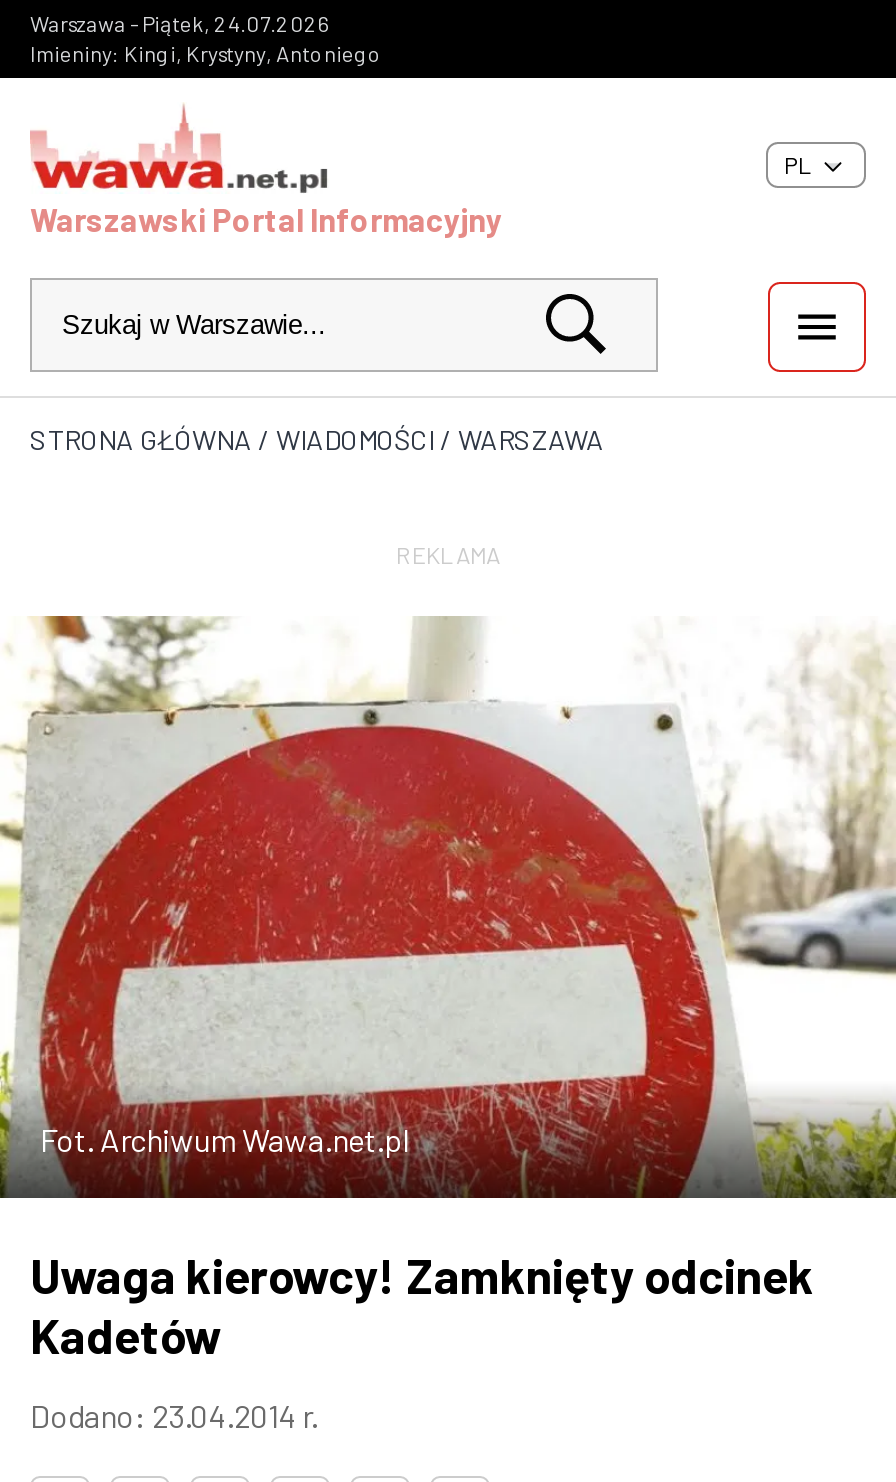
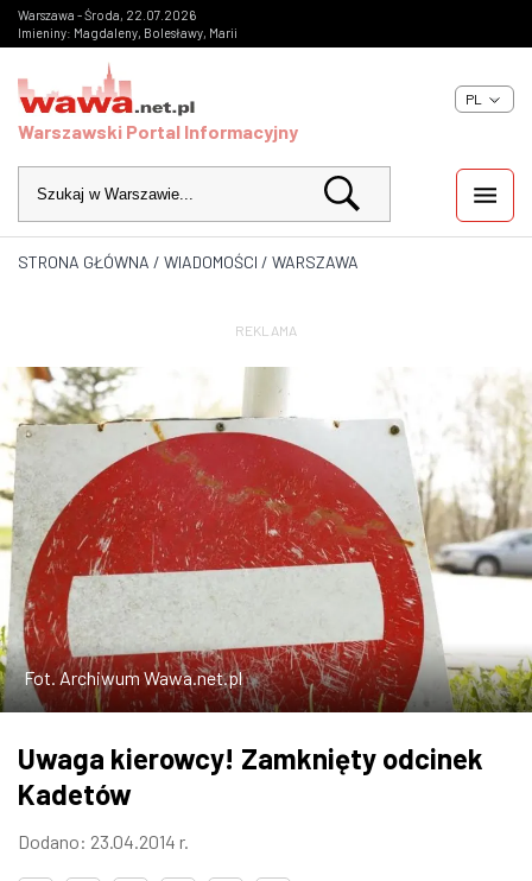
[30,10,330,36] Warszawa - Piątek, 24.07.2026 -> [18,7,196,23] Warszawa - Środa, 22.07.2026
[30,40,382,66] Imieniny: Kingi, Krystyny, Antoniego -> [18,25,237,40] Imieniny: Magdaleny, Bolesławy, Marii

